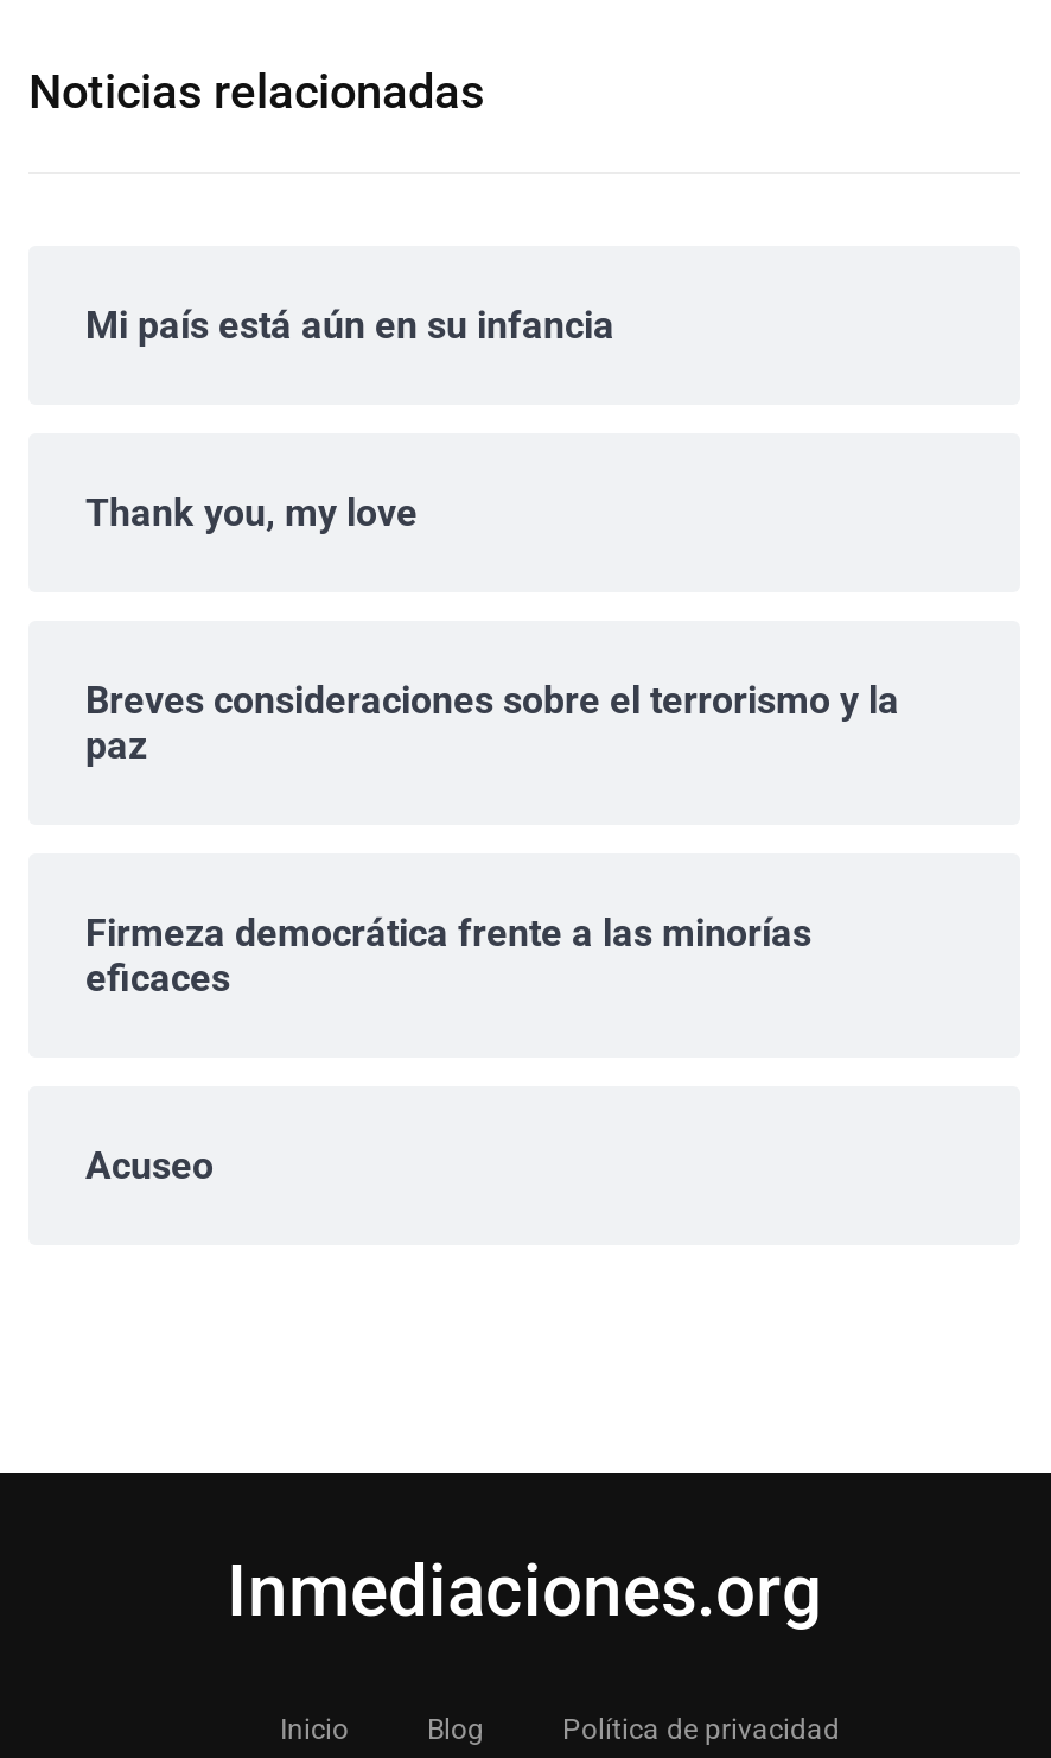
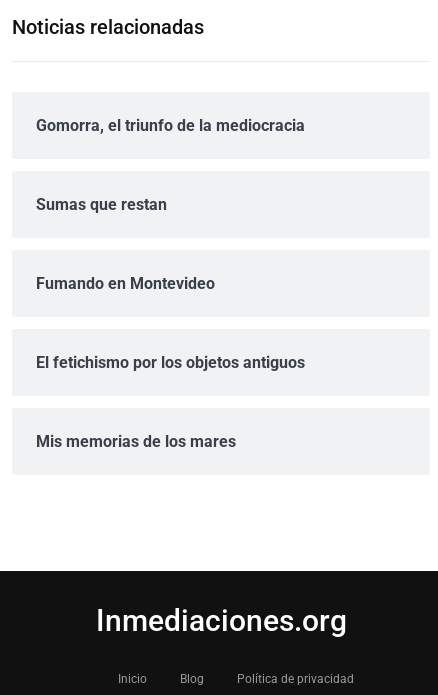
[85,303,614,348] Mi país está aún en su infancia -> [36,116,305,135] Gomorra, el triunfo de la mediocracia
[85,490,418,535] Thank you, my love -> [36,195,167,214] Sumas que restan
[85,678,899,768] Breves consideraciones sobre el terrorismo y la | paz -> [36,274,215,293] Fumando en Montevideo
[85,910,811,1001] Firmeza democrática frente a las minorías | eficaces -> [36,353,305,372] El fetichismo por los objetos antiguos
[85,1143,214,1188] Acuseo -> [36,432,236,451] Mis memorias de los mares

